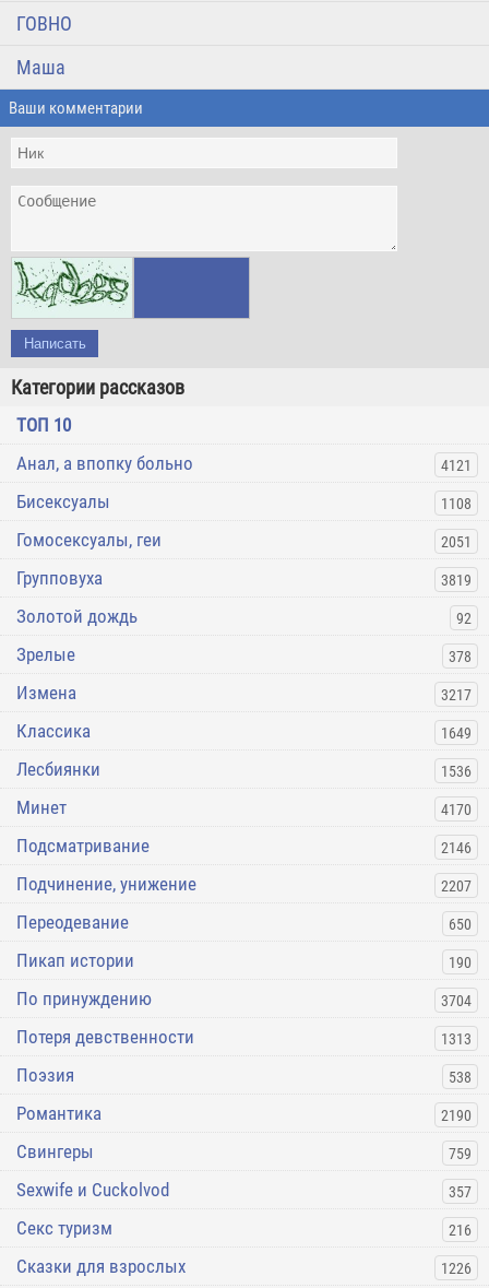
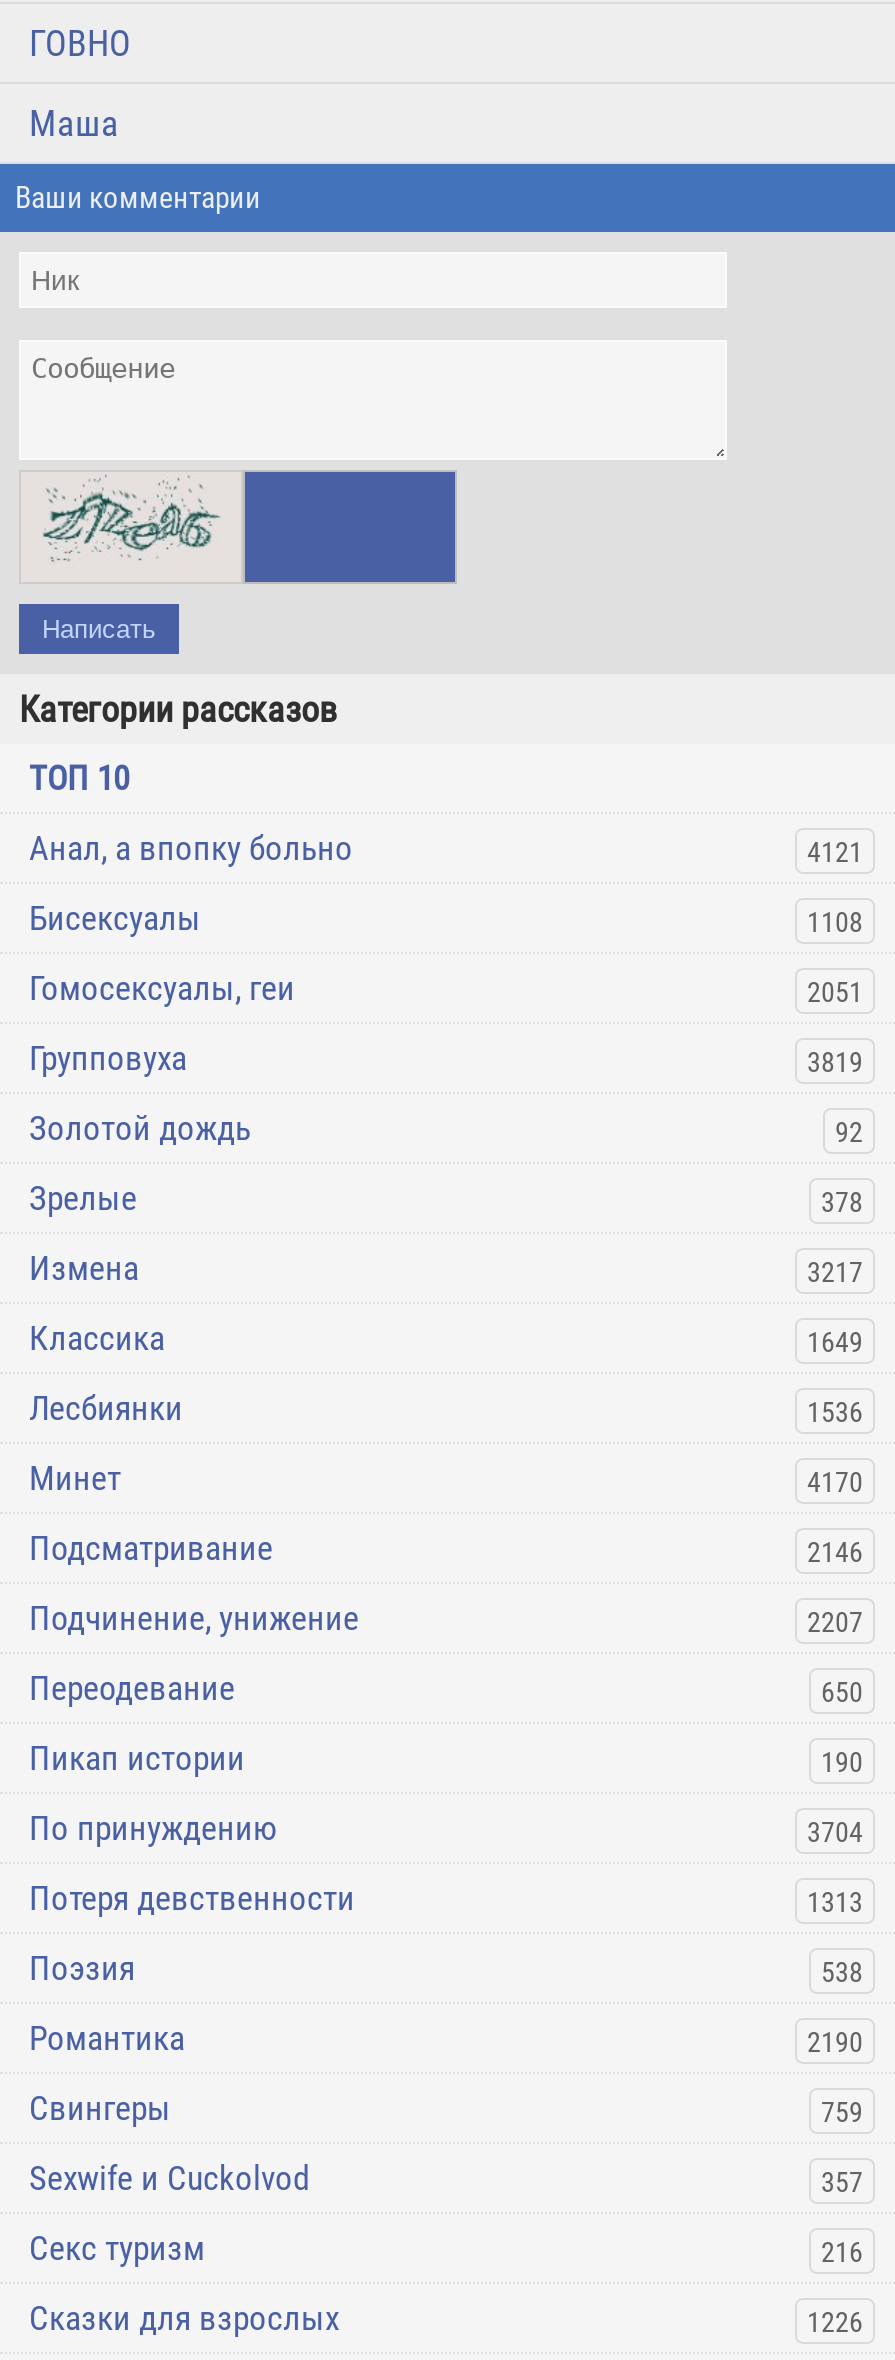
[13,260,130,308] [image] -> [25,478,235,566] [image]

